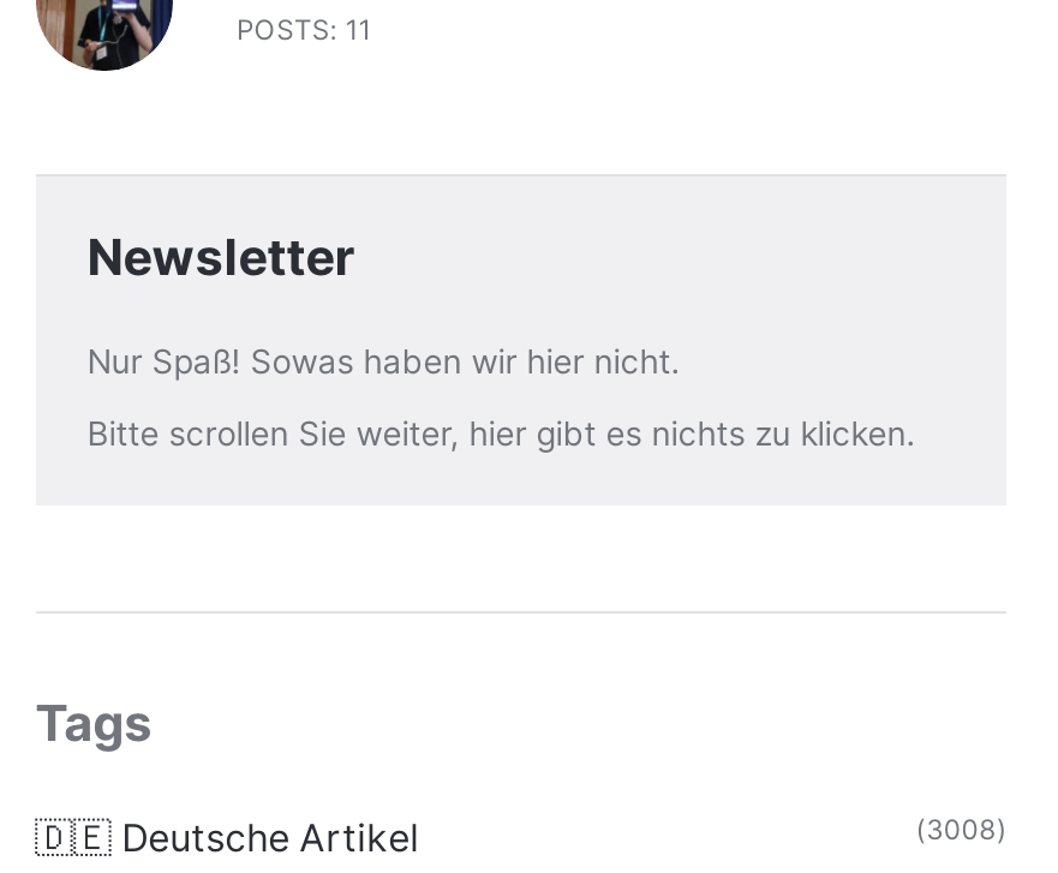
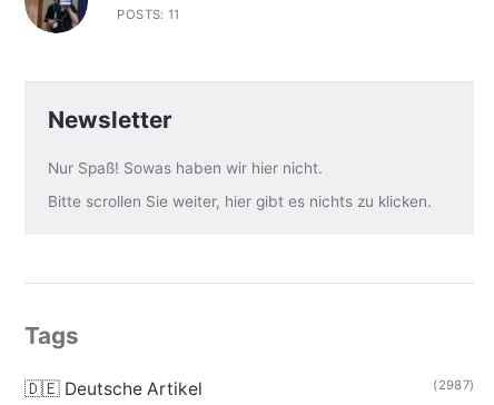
[916,814,1007,848] (3008) -> [433,377,474,393] (2987)

